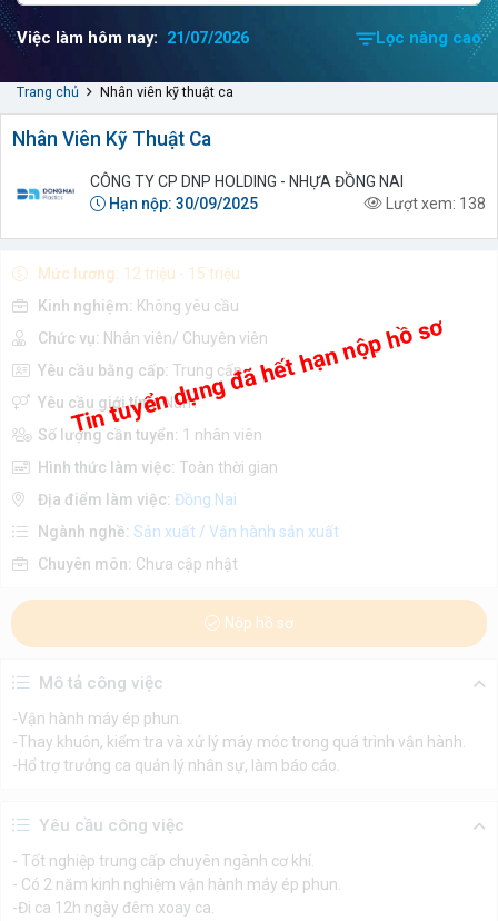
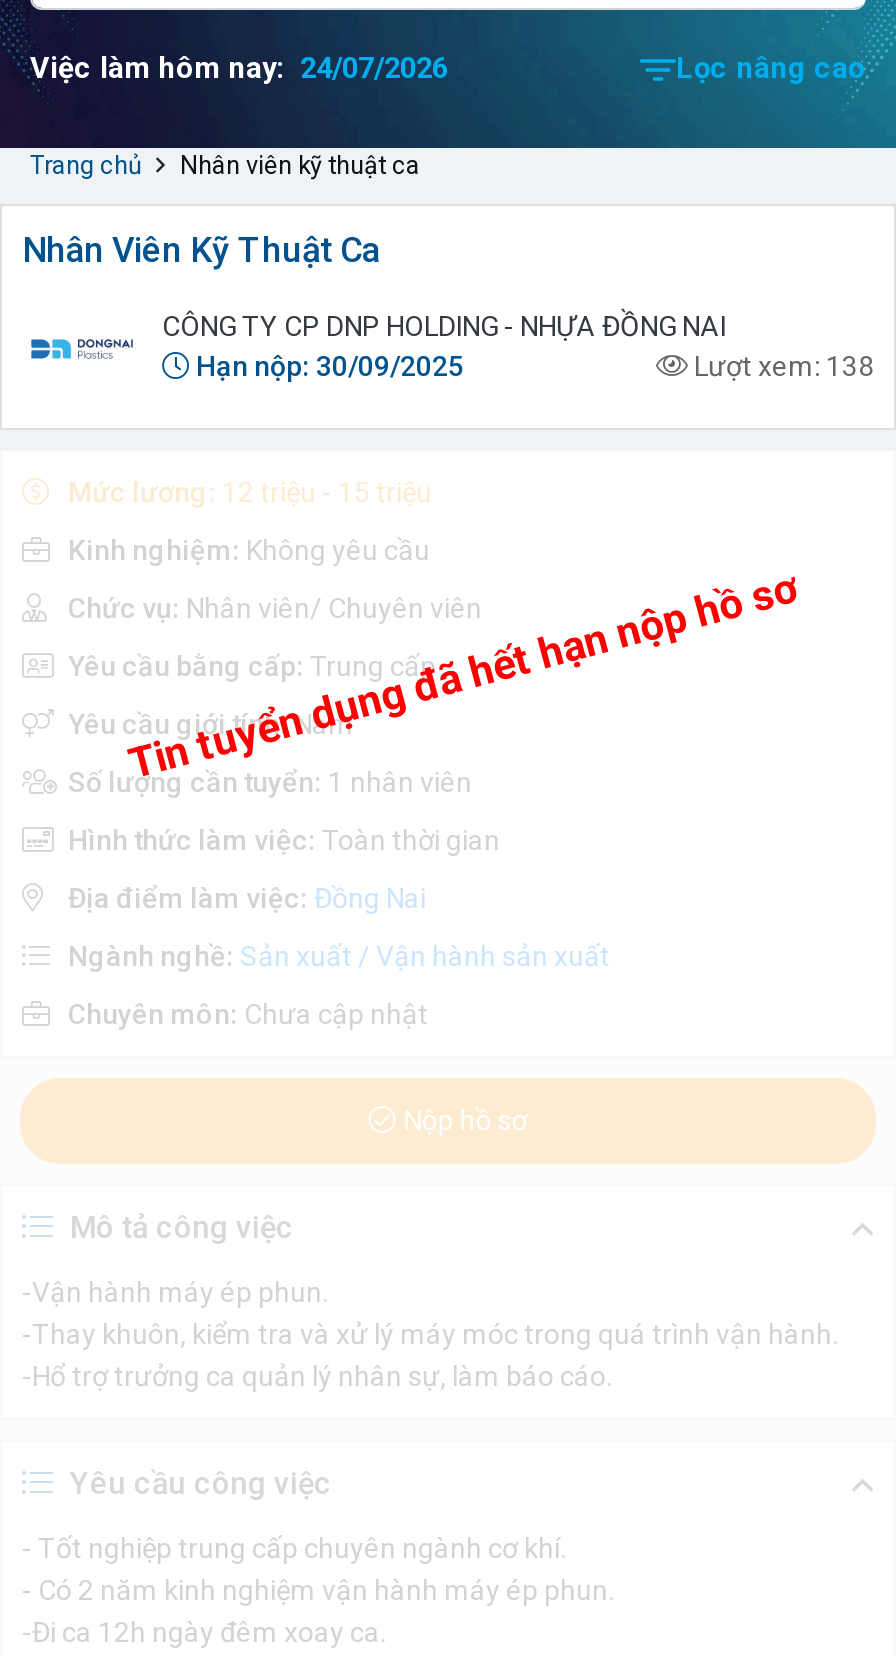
[17,28,249,48] Việc làm hôm nay: 21/07/2026 -> [30,50,448,86] Việc làm hôm nay: 24/07/2026

